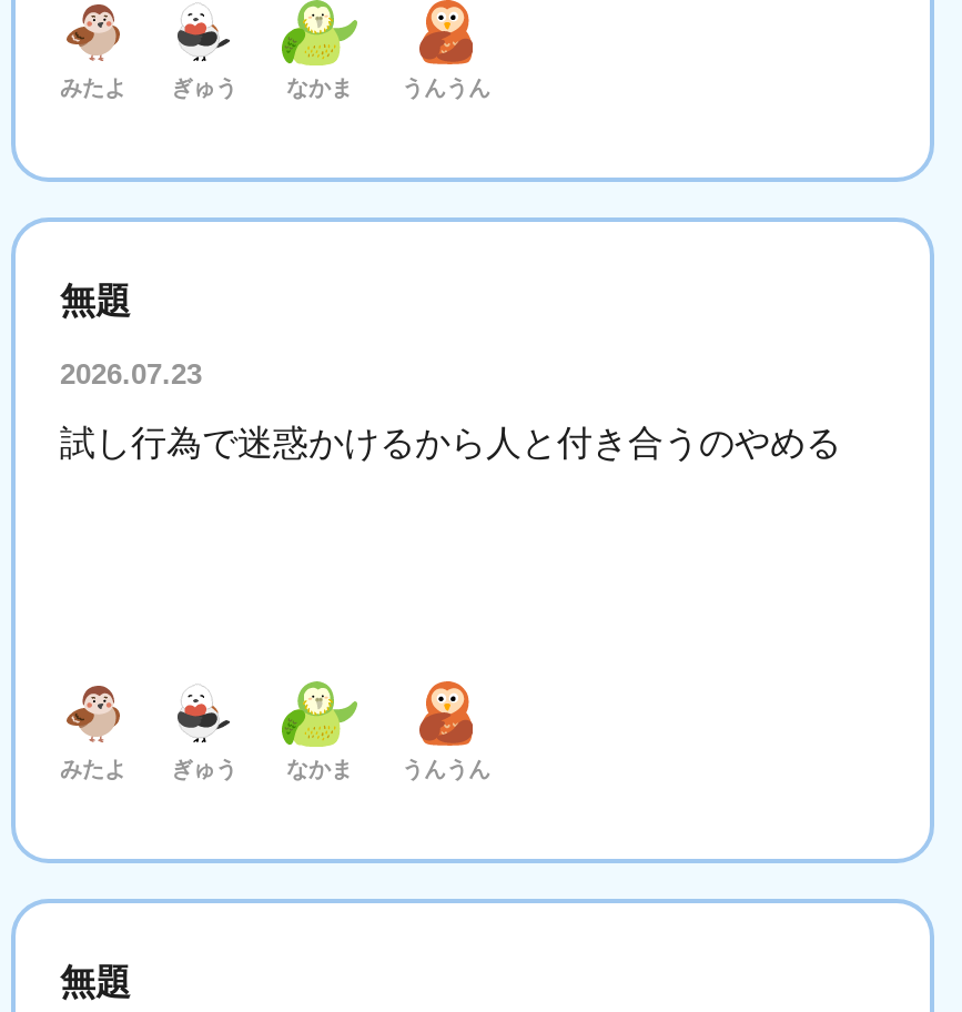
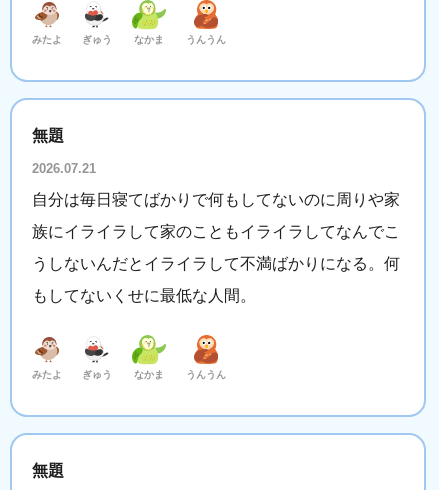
[60,358,841,462] 2026.07.23 | 試し行為で迷惑かけるから人と付き合うのやめる -> [32,161,400,304] 2026.07.21 | 自分は毎日寝てばかりで何もしてないのに周りや家 | 族にイライラして家のこともイライラしてなんでこ | うしないんだとイライラして不満ばかりになる。何 | もしてないくせに最低な人間。

